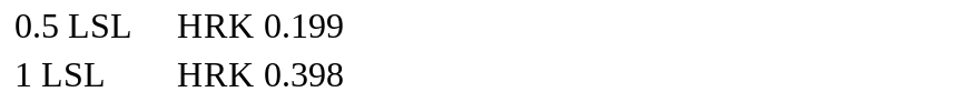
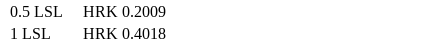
[14,7,344,45] 0.5 LSL HRK 0.199 -> [10,3,166,20] 0.5 LSL HRK 0.2009
[14,56,344,94] 1 LSL HRK 0.398 -> [10,25,166,42] 1 LSL HRK 0.4018

